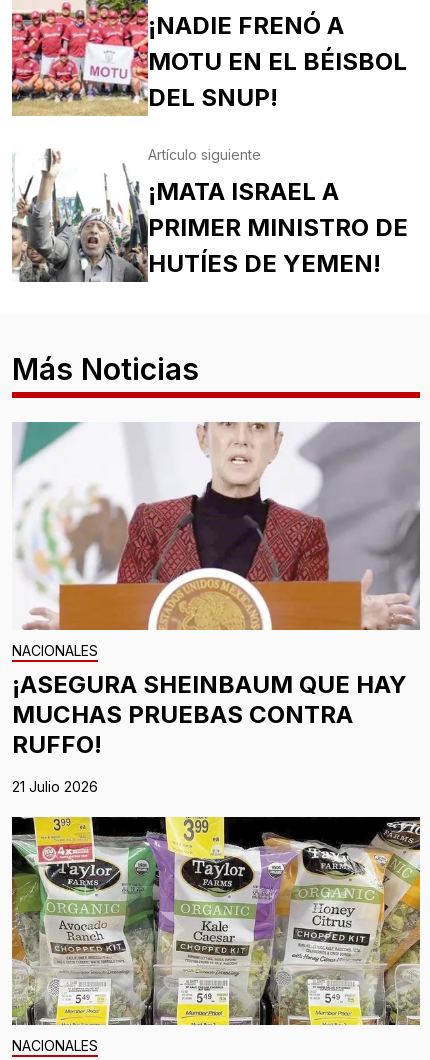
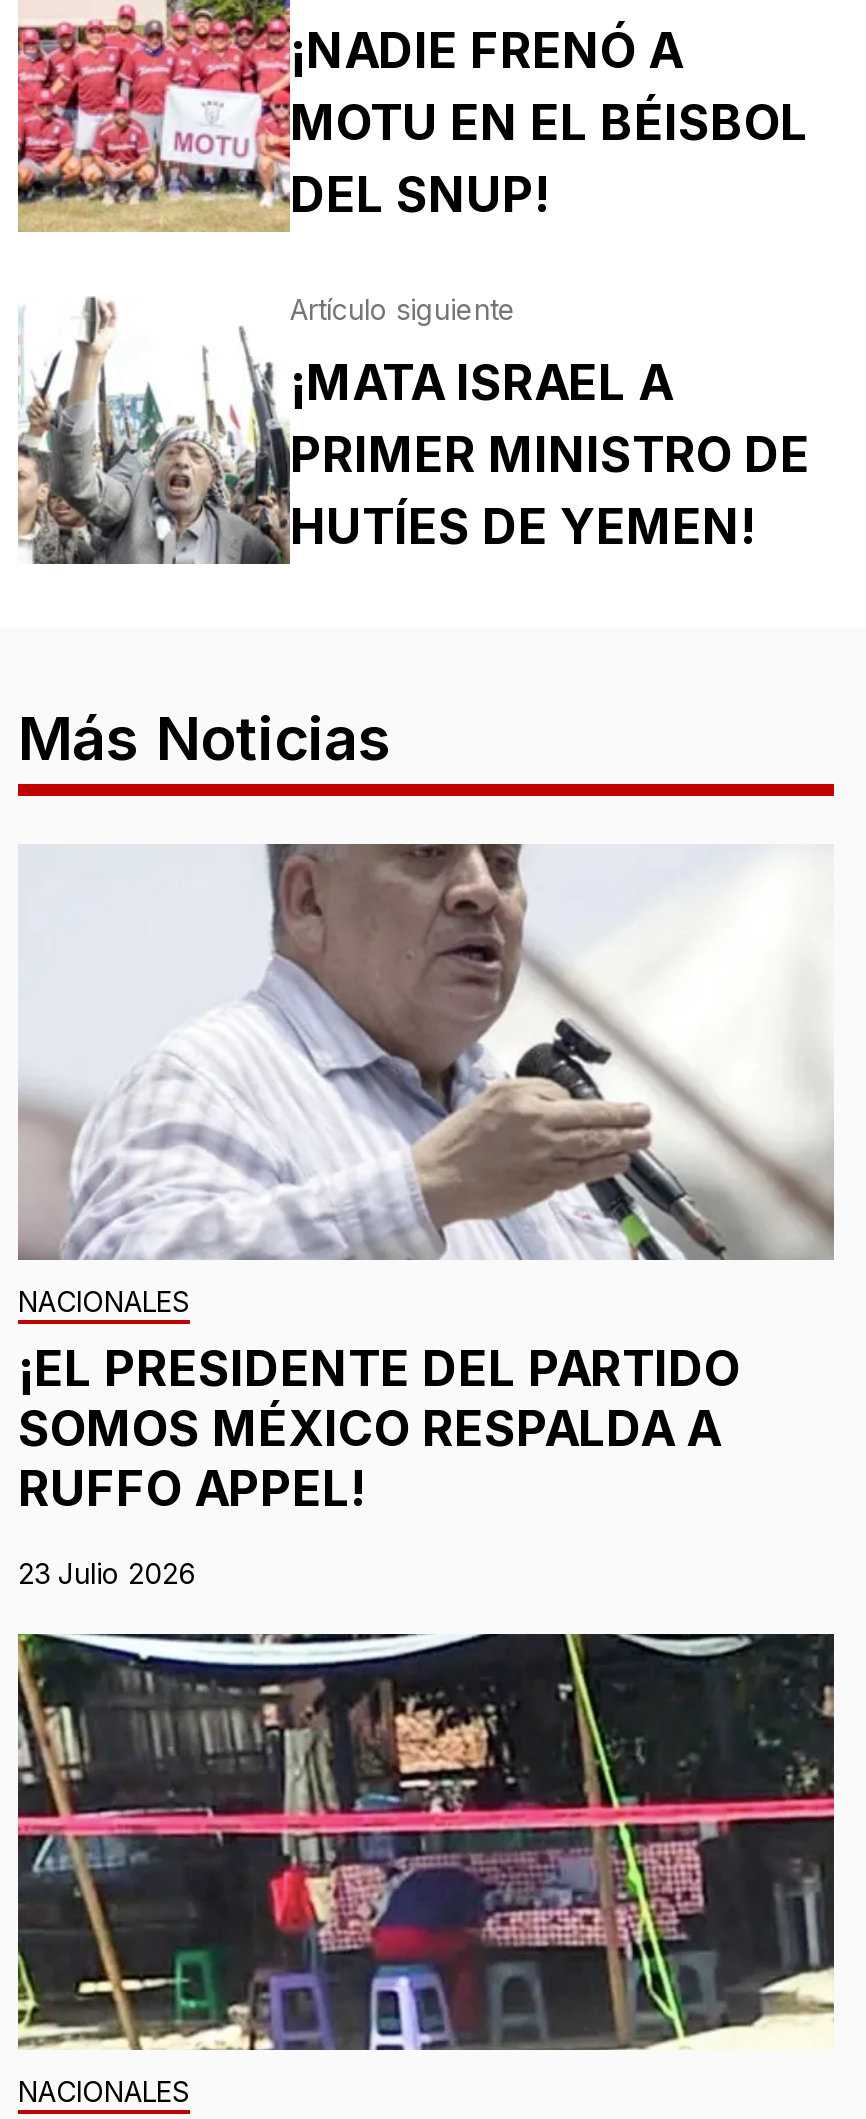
[12,421,421,759] [image] | ¡ASEGURA SHEINBAUM QUE HAY | MUCHAS PRUEBAS CONTRA | RUFFO! -> [16,842,834,1518] [image] | ¡EL PRESIDENTE DEL PARTIDO | SOMOS MÉXICO RESPALDA A | RUFFO APPEL!
[12,778,98,795] 21 Julio 2026 -> [18,1556,196,1590] 23 Julio 2026
[11,816,421,1026] [image] -> [16,1632,836,2052] [image]

